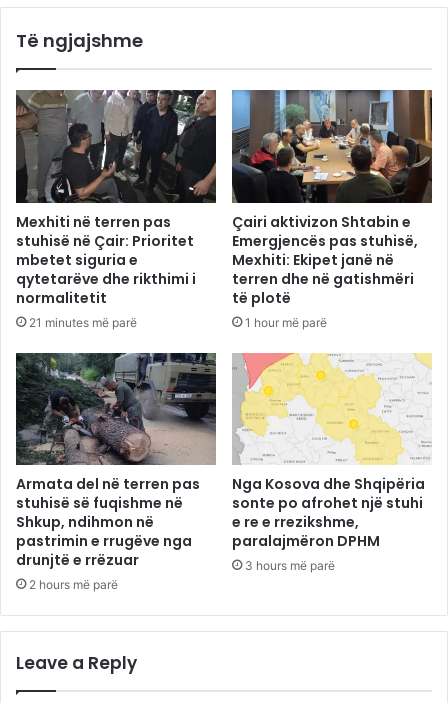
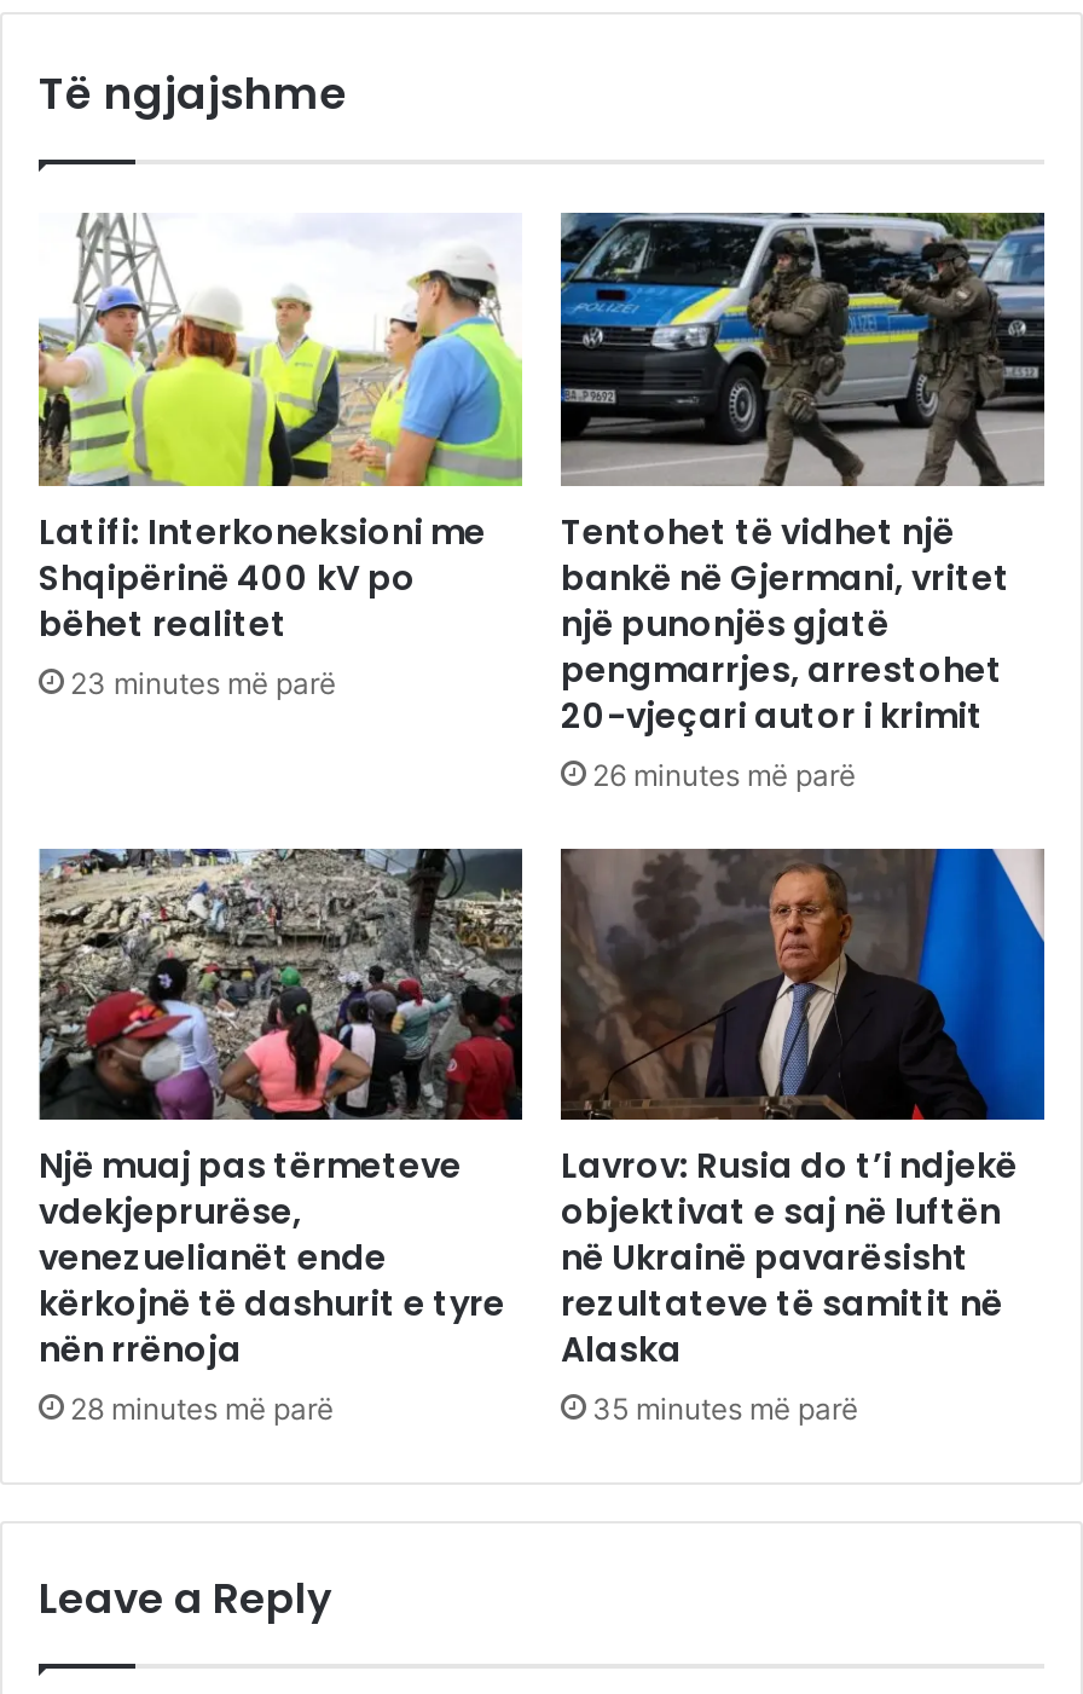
[15,89,217,329] [image] | Mexhiti në terren pas | stuhisë në Çair: Prioritet | mbetet siguria e | qytetarëve dhe rikthimi i | normalitetit | 21 minutes më parë -> [36,213,525,700] [image] | Latifi: Interkoneksioni me | Shqipërinë 400 kV po | bëhet realitet | 23 minutes më parë
[231,89,433,329] [image] | Çairi aktivizon Shtabin e | Emergjencës pas stuhisë, | Mexhiti: Ekipet janë në | terren dhe në gatishmëri | të plotë | 1 hour më parë -> [558,210,1047,792] [image] | Tentohet të vidhet një | bankë në Gjermani, vritet | një punonjës gjatë | pengmarrjes, arrestohet | 20-vjeçari autor i krimit | 26 minutes më parë
[15,352,217,592] [image] | Armata del në terren pas | stuhisë së fuqishme në | Shkup, ndihmon në | pastrimin e rrugëve nga | drunjtë e rrëzuar | 2 hours më parë -> [39,849,522,1428] [image] | Një muaj pas tërmeteve | vdekjeprurëse, | venezuelianët ende | kërkojnë të dashurit e tyre | nën rrënoja | 28 minutes më parë
[232,352,432,573] [image] | Nga Kosova dhe Shqipëria | sonte po afrohet një stuhi | e re e rrezikshme, | paralajmëron DPHM | 3 hours më parë -> [561,846,1047,1427] [image] | Lavrov: Rusia do t’i ndjekë | objektivat e saj në luftën | në Ukrainë pavarësisht | rezultateve të samitit në | Alaska | 35 minutes më parë

